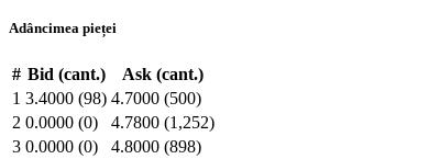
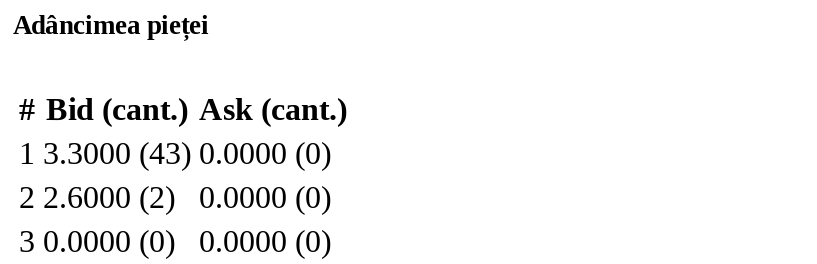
[12,65,215,131] # Bid (cant.) | Ask (cant.) | 1 3.4000 (98) 4.7000 (500) | 2 0.0000 (0) | 4.7800 (1,252) -> [19,92,347,214] # Bid (cant.) Ask (cant.) | 1 3.3000 (43) 0.0000 (0) | 2 2.6000 (2) | 0.0000 (0)
[12,137,201,156] 3 0.0000 (0) 4.8000 (898) -> [19,224,331,258] 3 0.0000 (0) 0.0000 (0)

